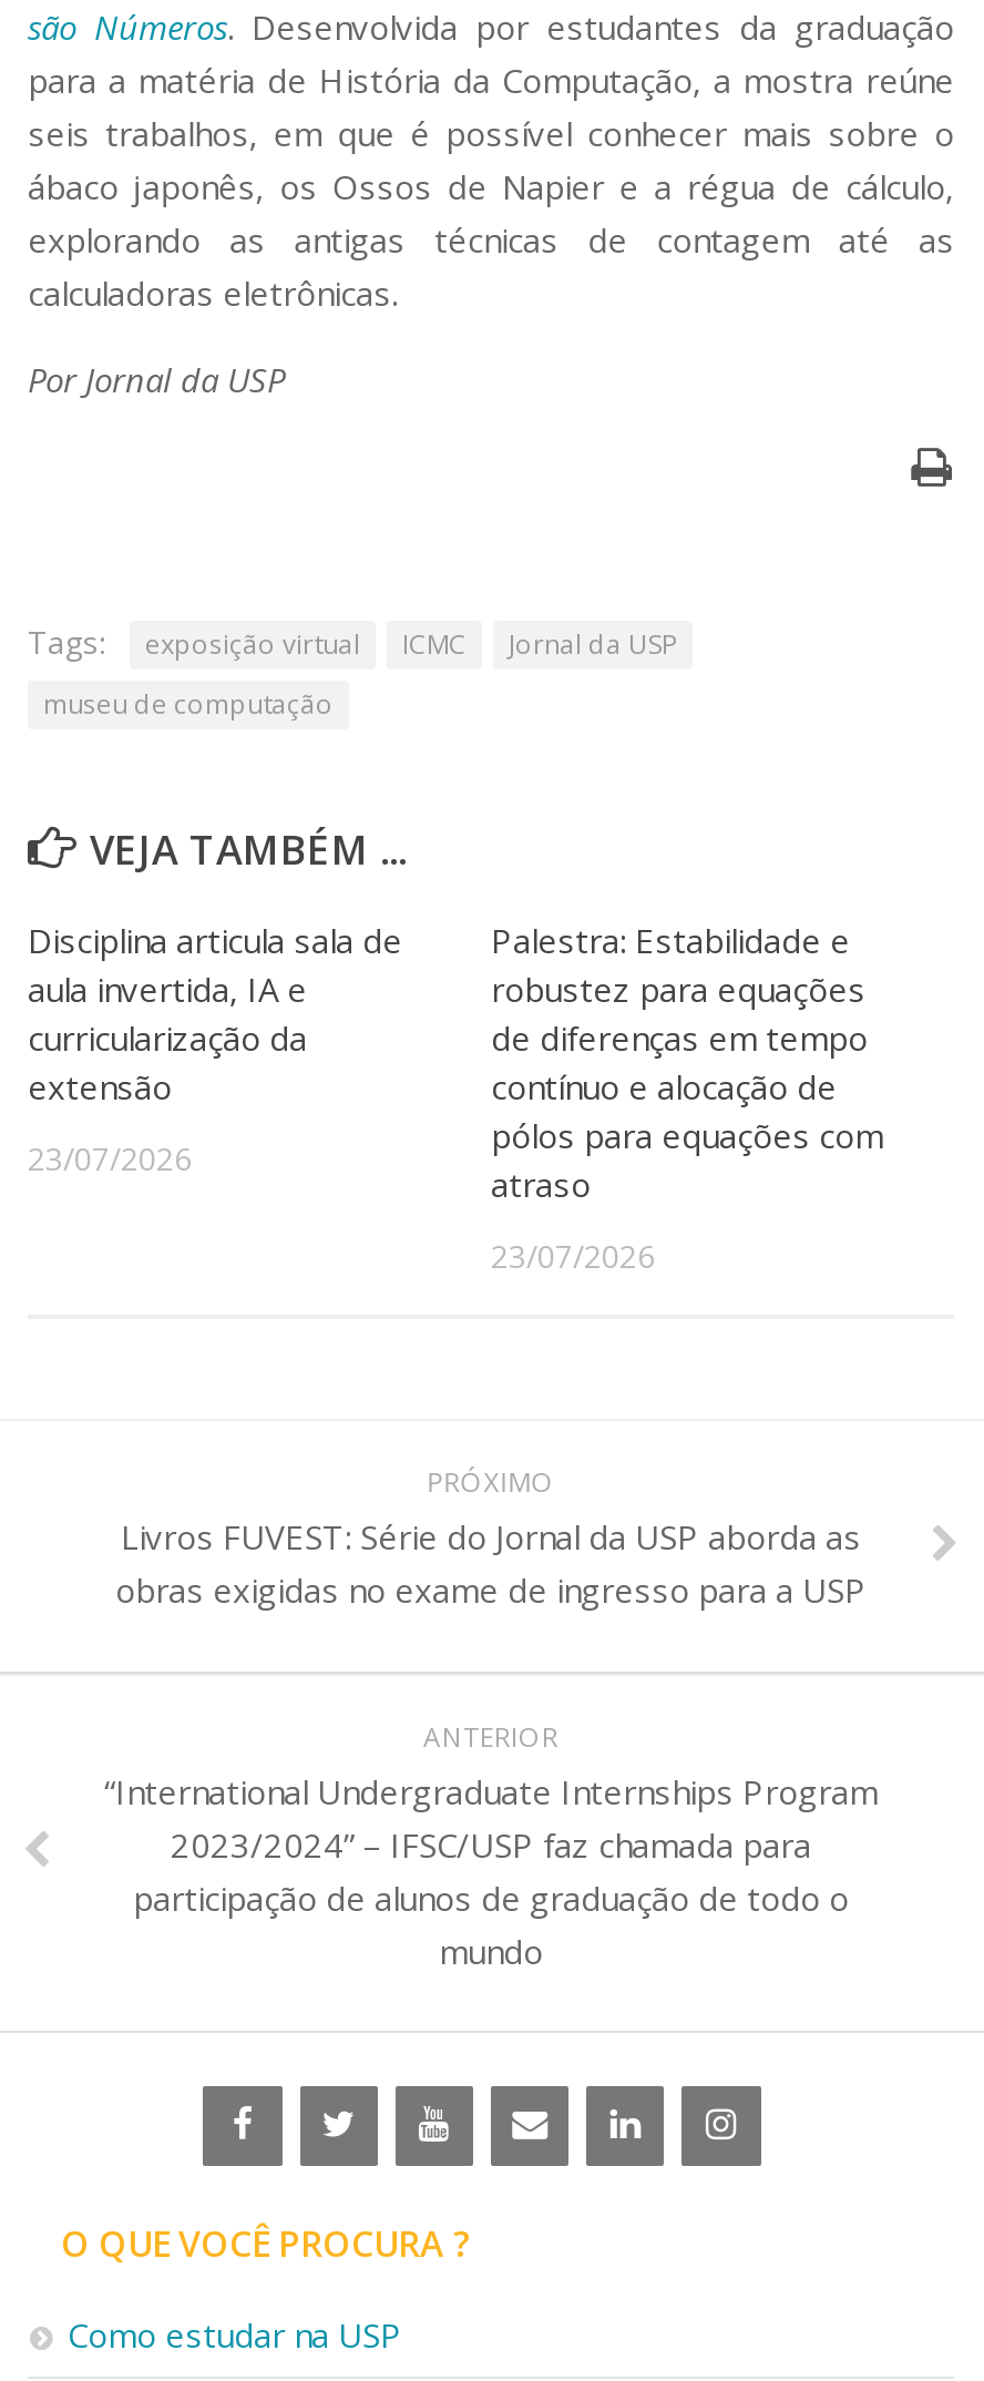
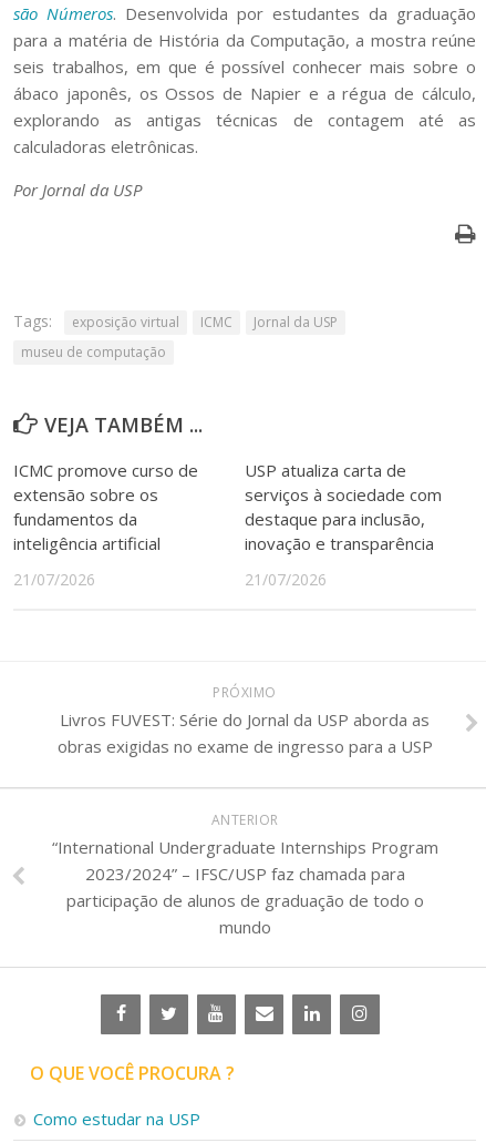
[28,918,402,1109] Disciplina articula sala de | aula invertida, IA e | curricularização da | extensão -> [13,459,198,555] ICMC promove curso de | extensão sobre os | fundamentos da | inteligência artificial
[491,918,883,1206] Palestra: Estabilidade e | robustez para equações | de diferenças em tempo | contínuo e alocação de | pólos para equações com | atraso -> [245,459,442,555] USP atualiza carta de | serviços à sociedade com | destaque para inclusão, | inovação e transparência
[28,1138,192,1180] 23/07/2026 -> [13,569,95,590] 21/07/2026
[491,1235,655,1277] 23/07/2026 -> [245,569,327,590] 21/07/2026

